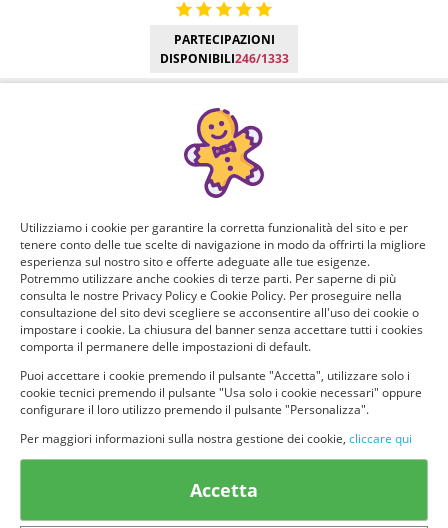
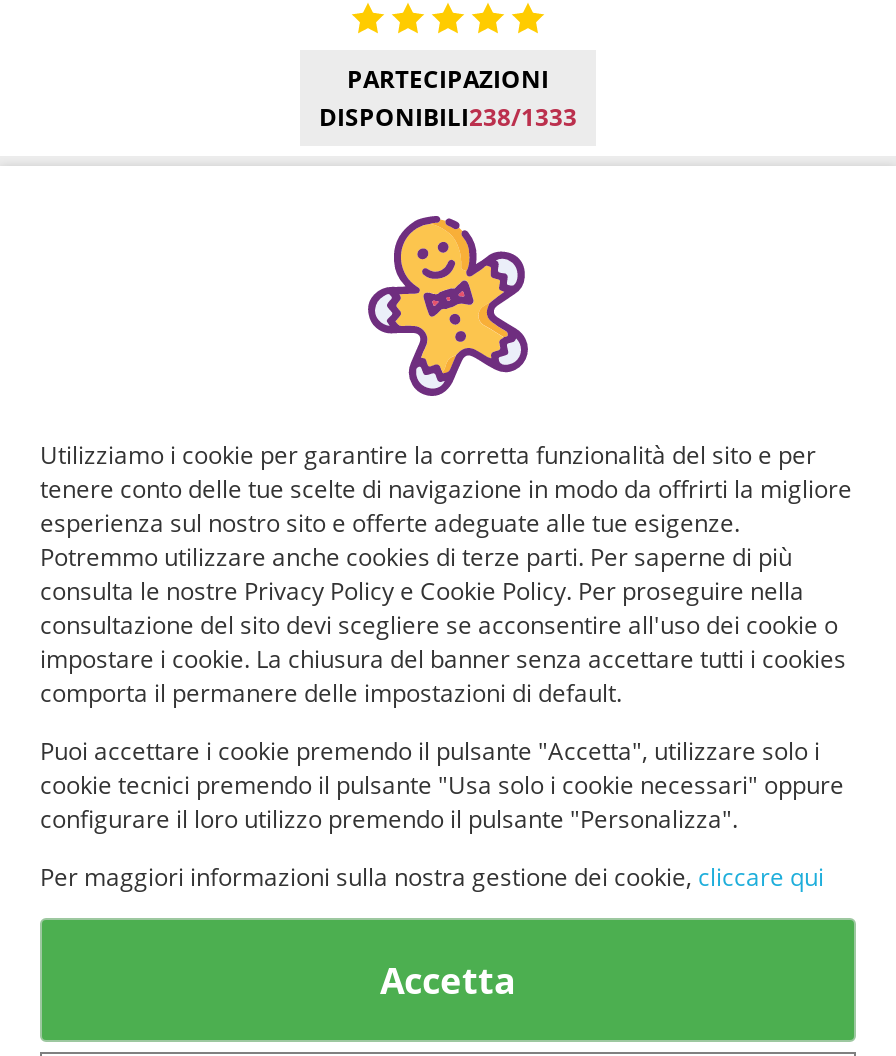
[159,50,288,67] DISPONIBILI246/1333 -> [319,100,577,134] DISPONIBILI238/1333

